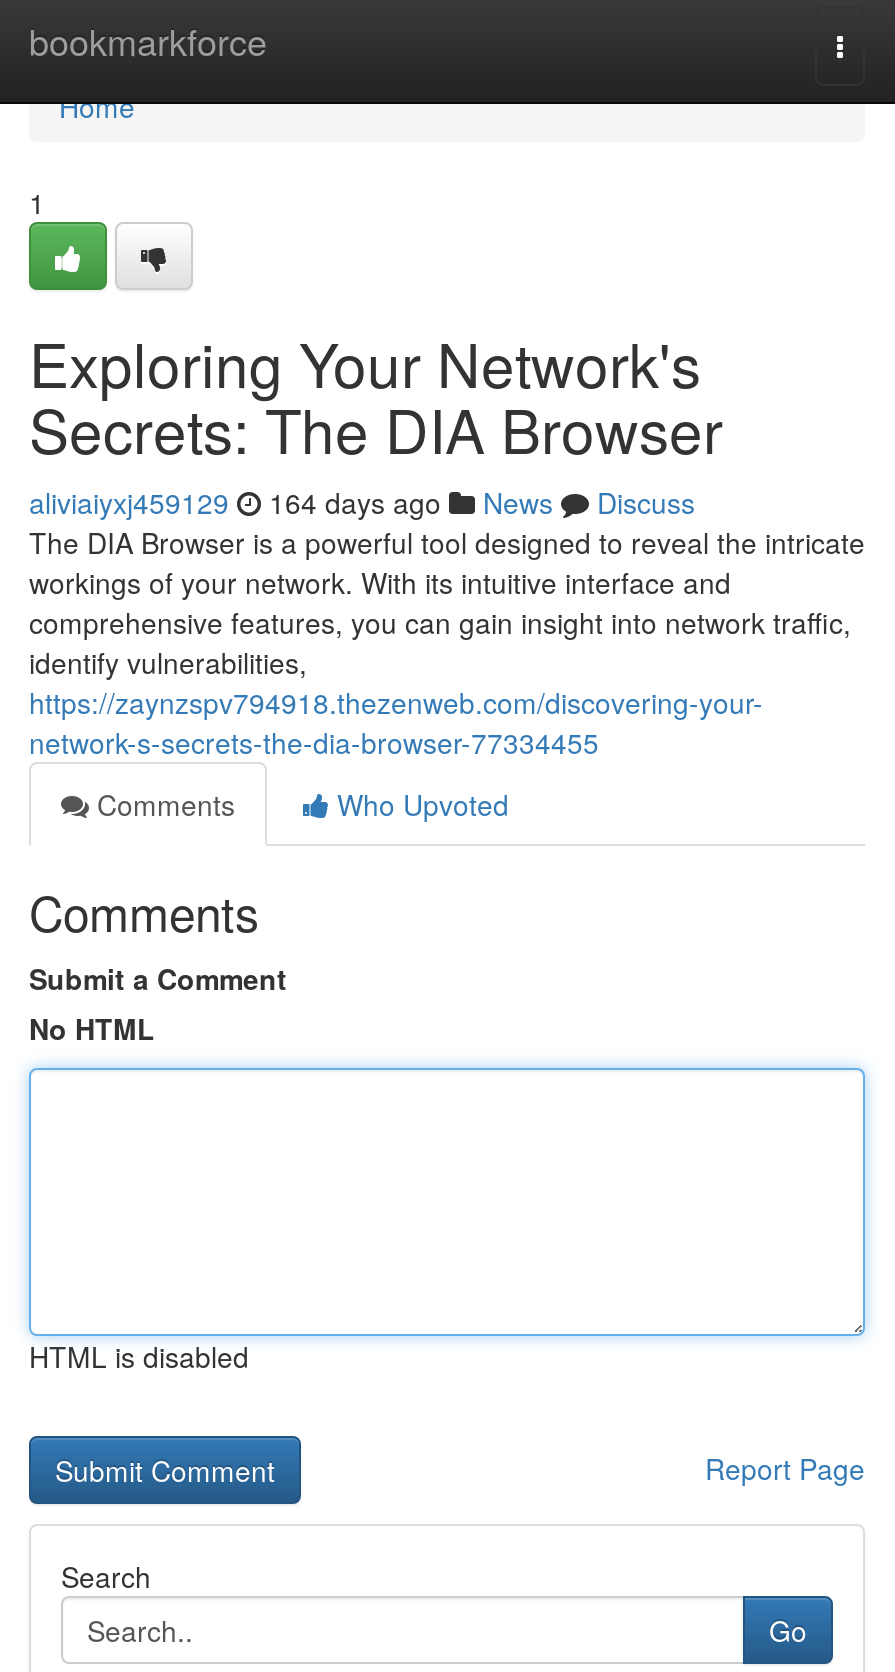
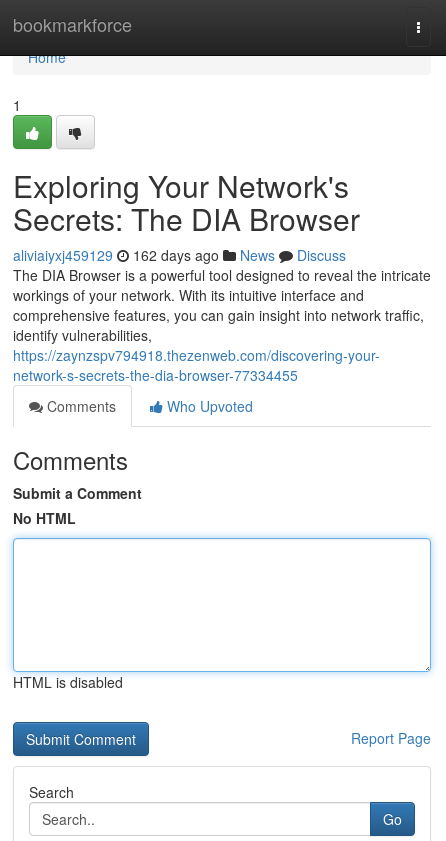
[29,482,695,522] aliviaiyxj459129 164 days ago News Discuss -> [13,245,346,265] aliviaiyxj459129 162 days ago News Discuss

